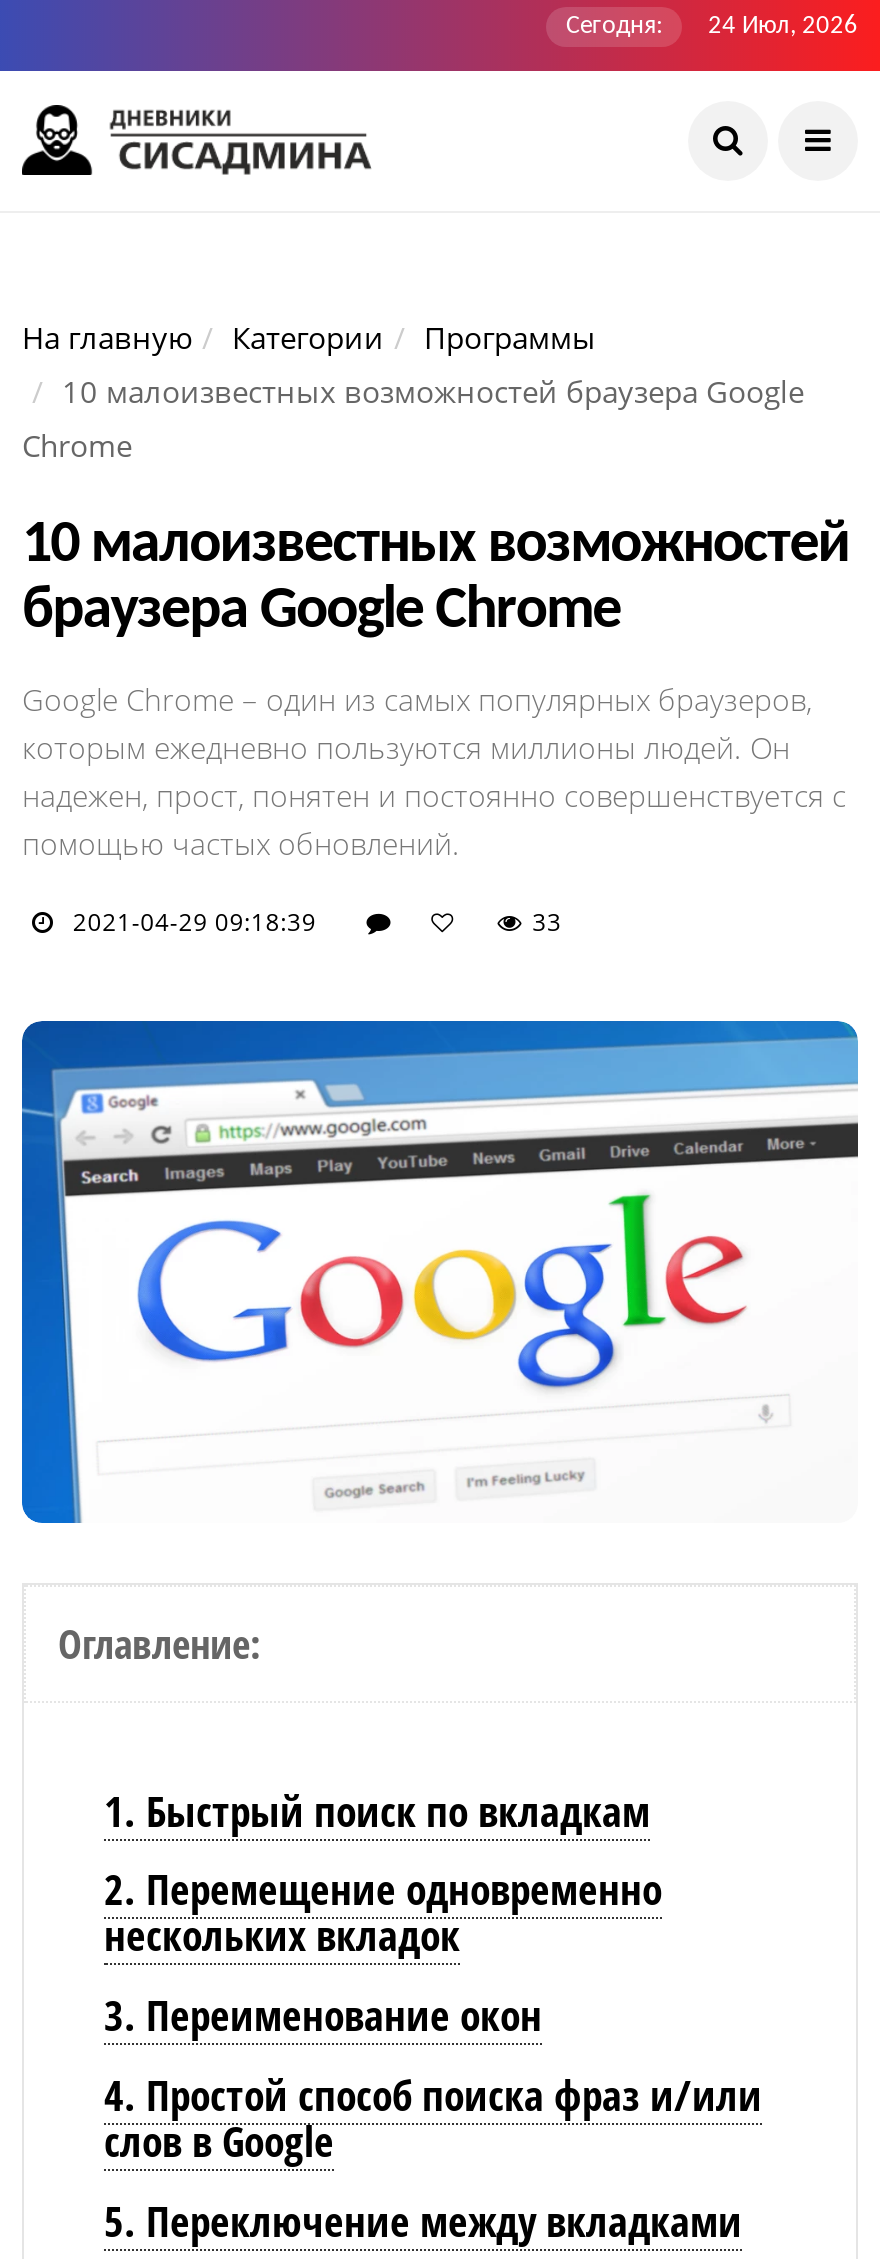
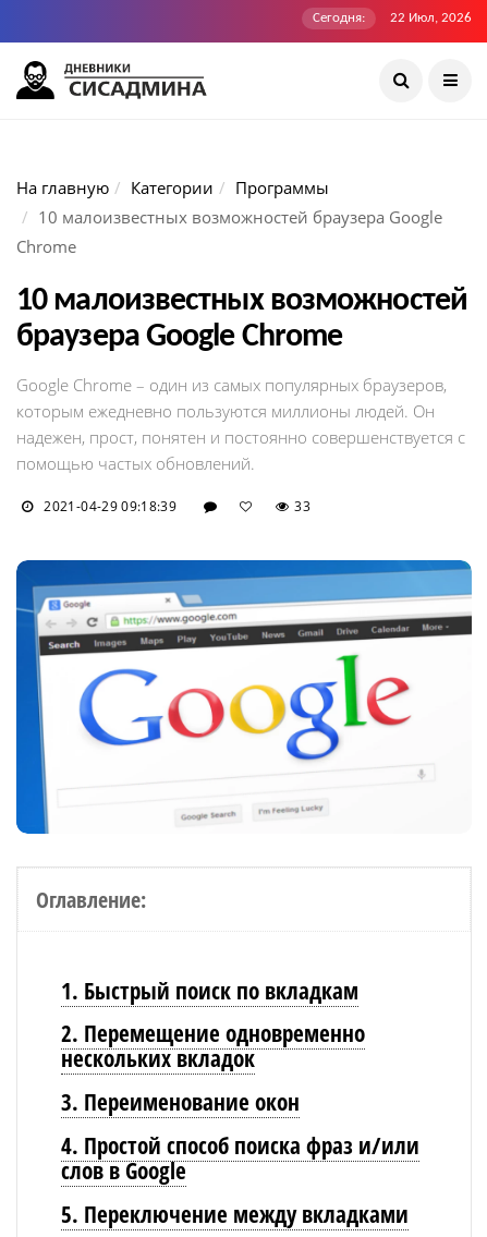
[566,13,858,39] Сегодня: 24 Июл, 2026 -> [313,11,472,25] Сегодня: 22 Июл, 2026

